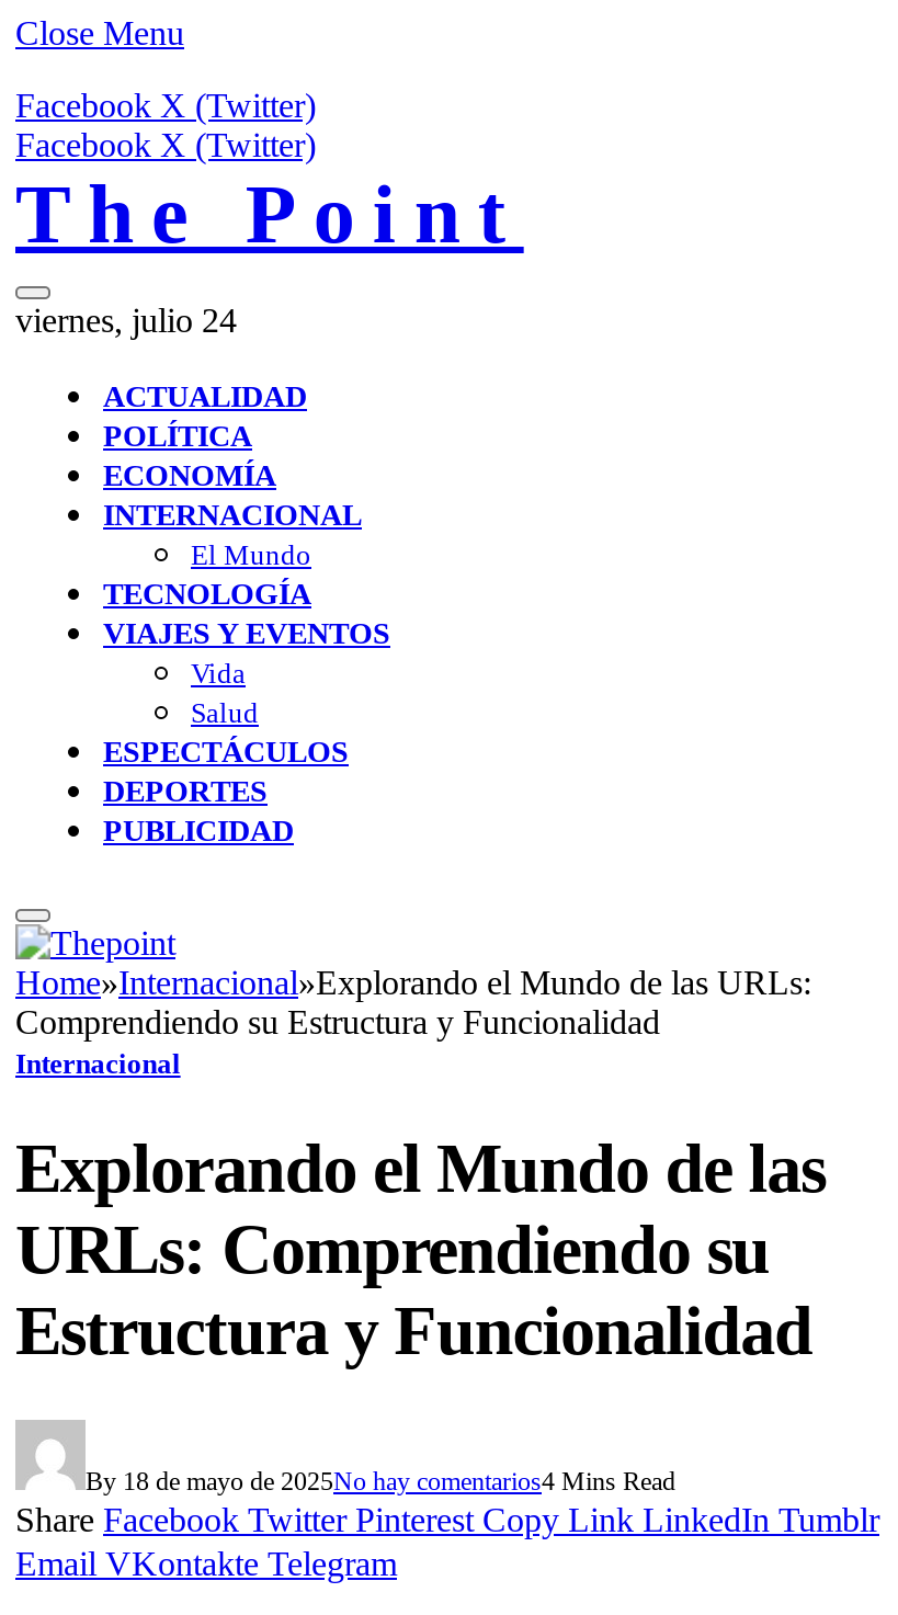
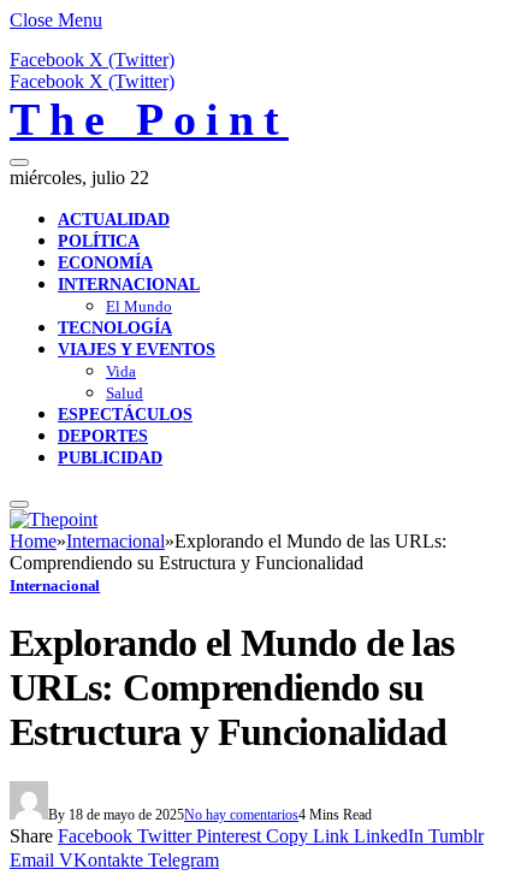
[15,302,237,339] viernes, julio 24 -> [10,167,149,188] miércoles, julio 22

